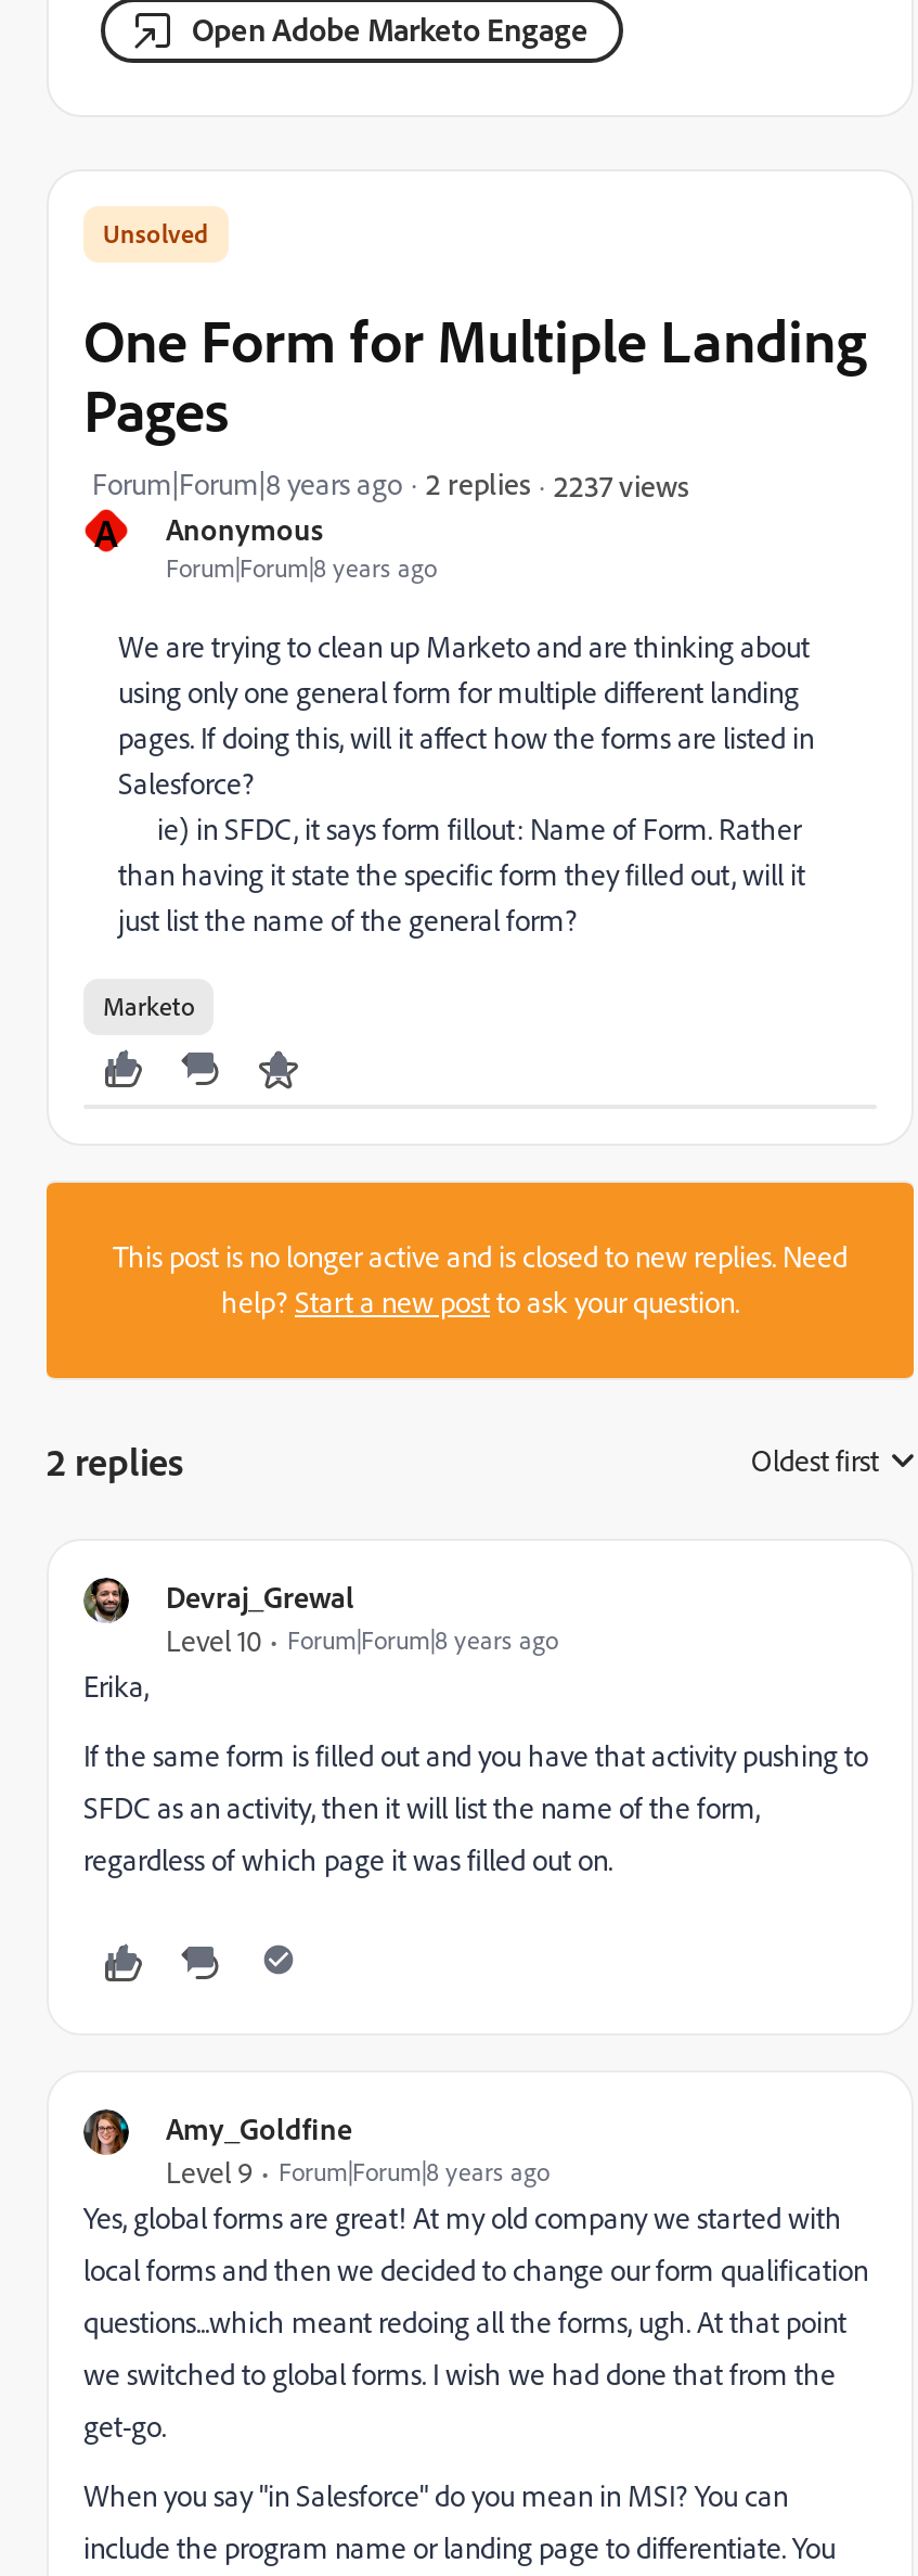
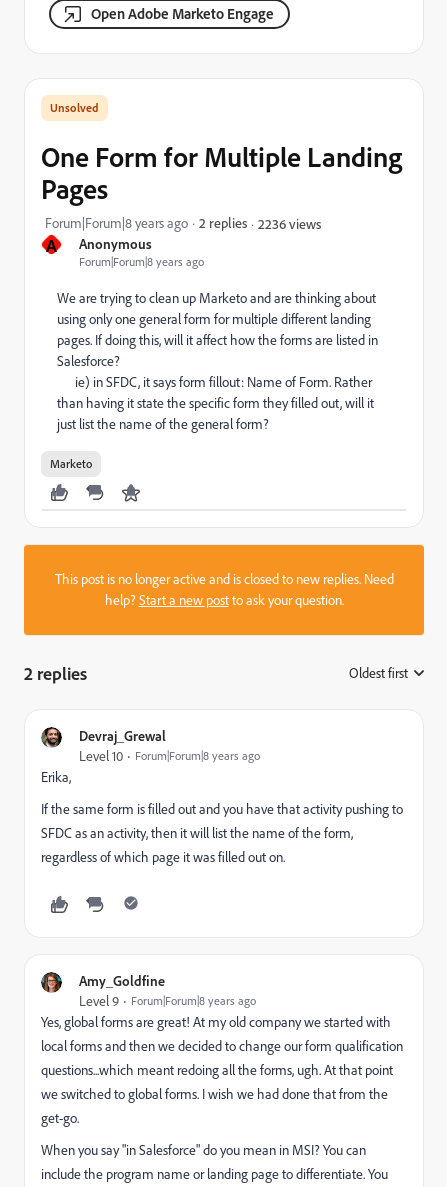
[554,466,688,502] 2237 views -> [258,214,321,231] 2236 views

